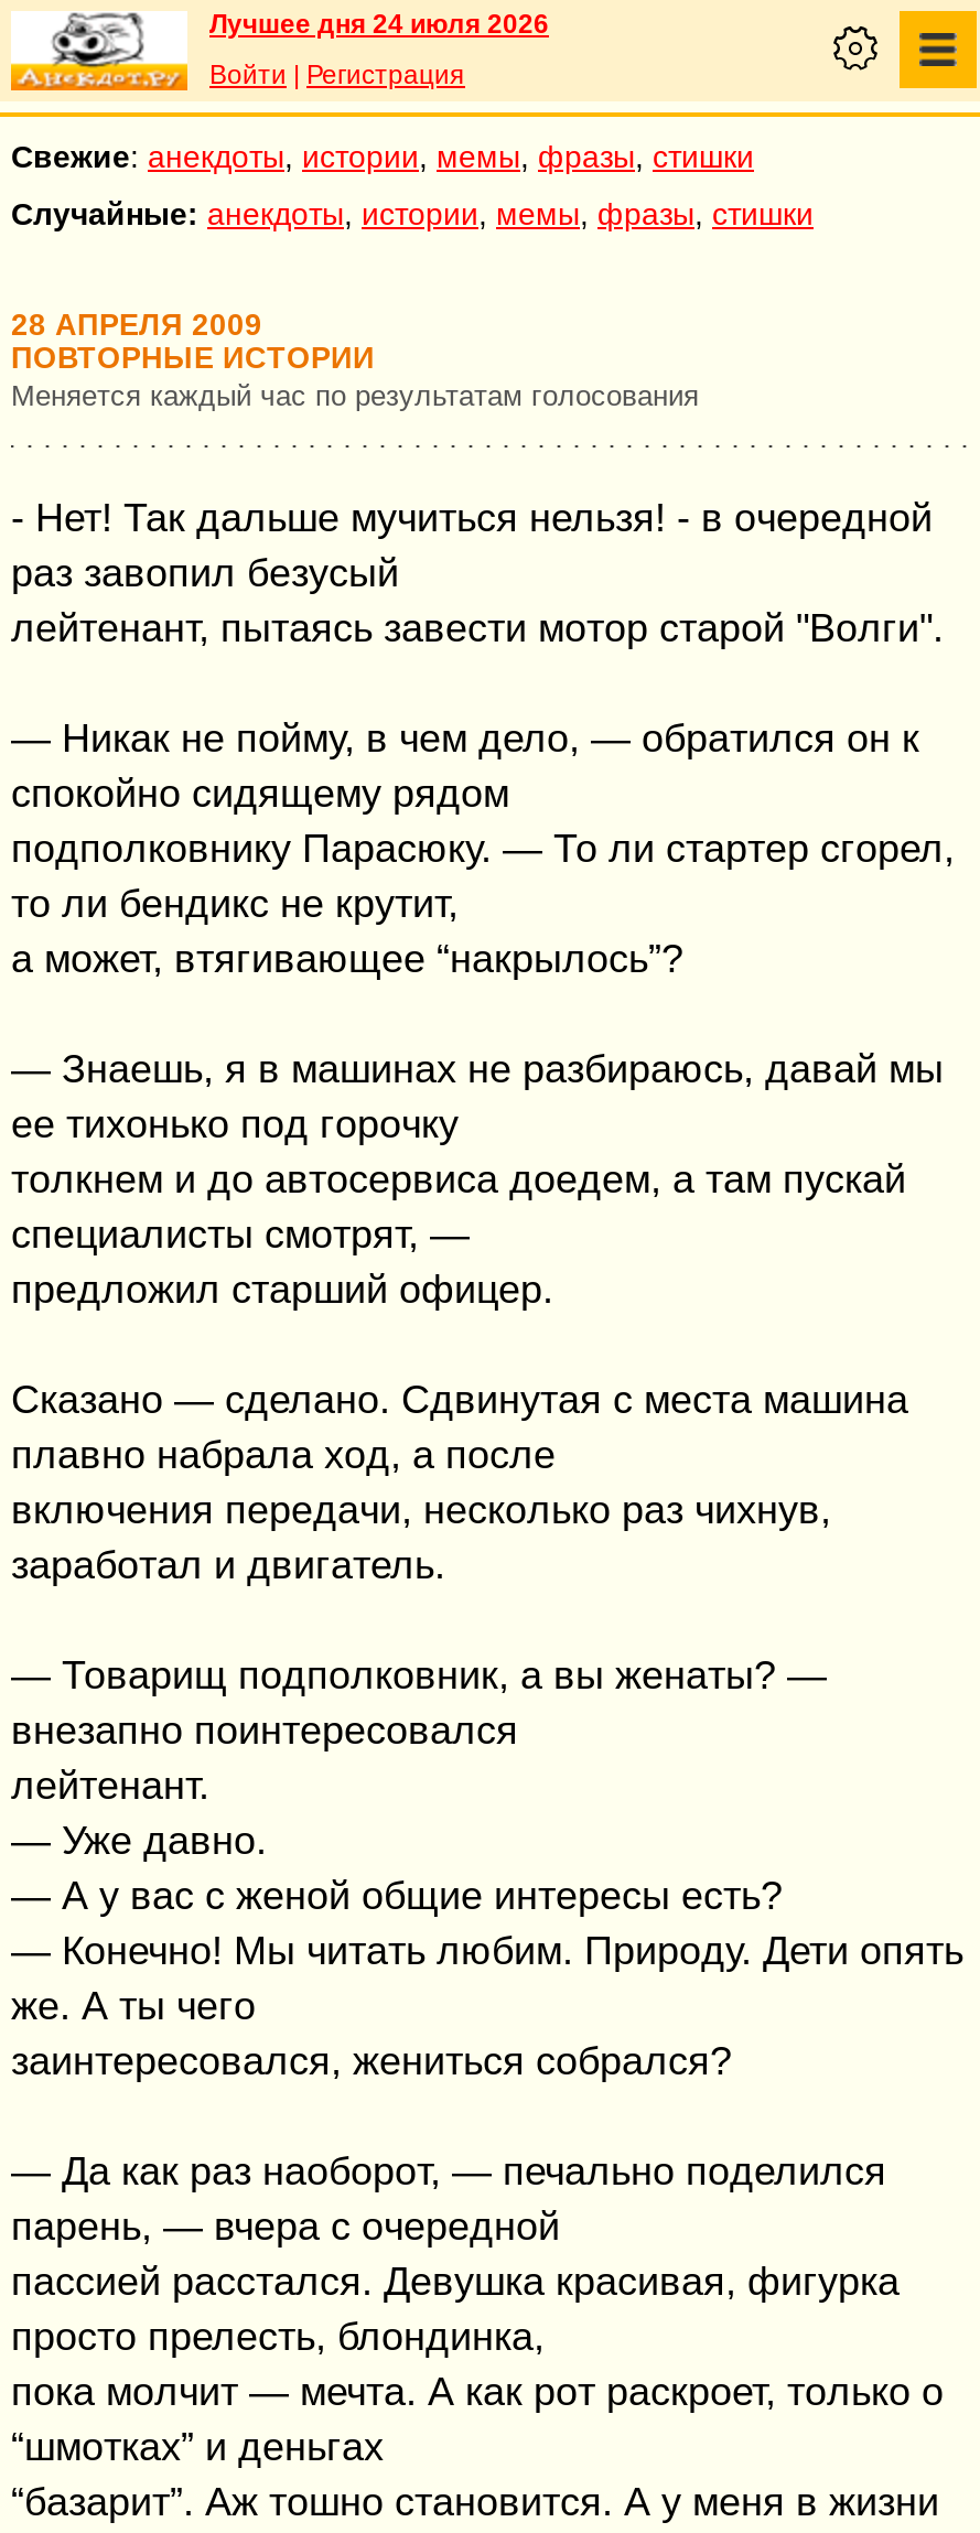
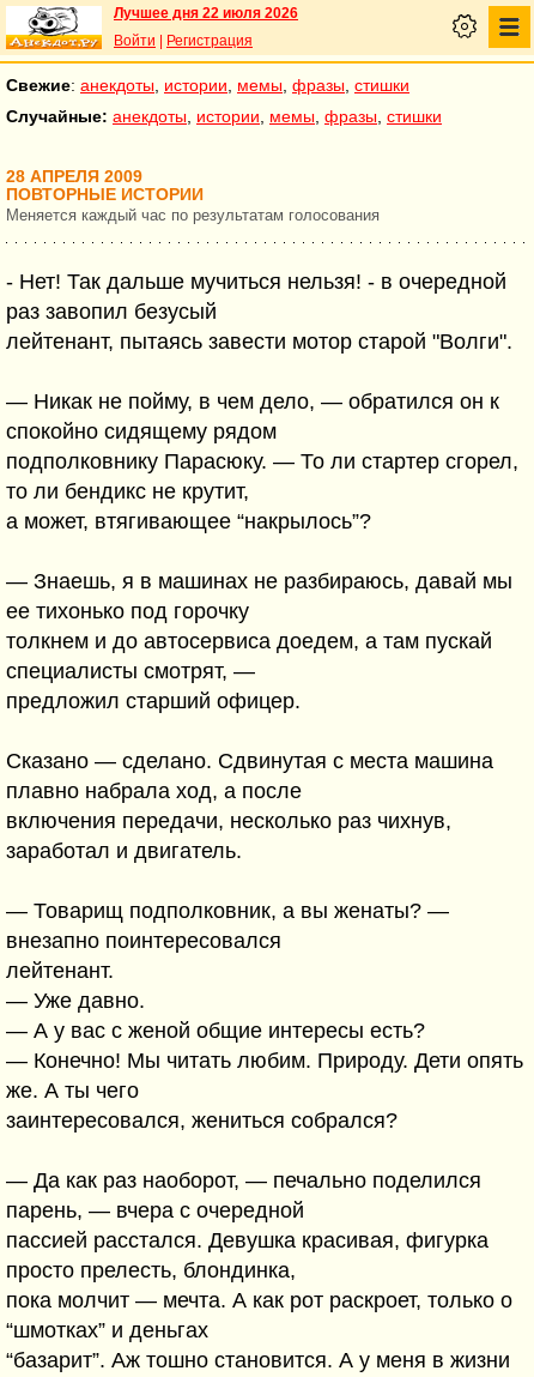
[209,9,549,40] Лучшее дня 24 июля 2026 -> [114,5,298,22] Лучшее дня 22 июля 2026

